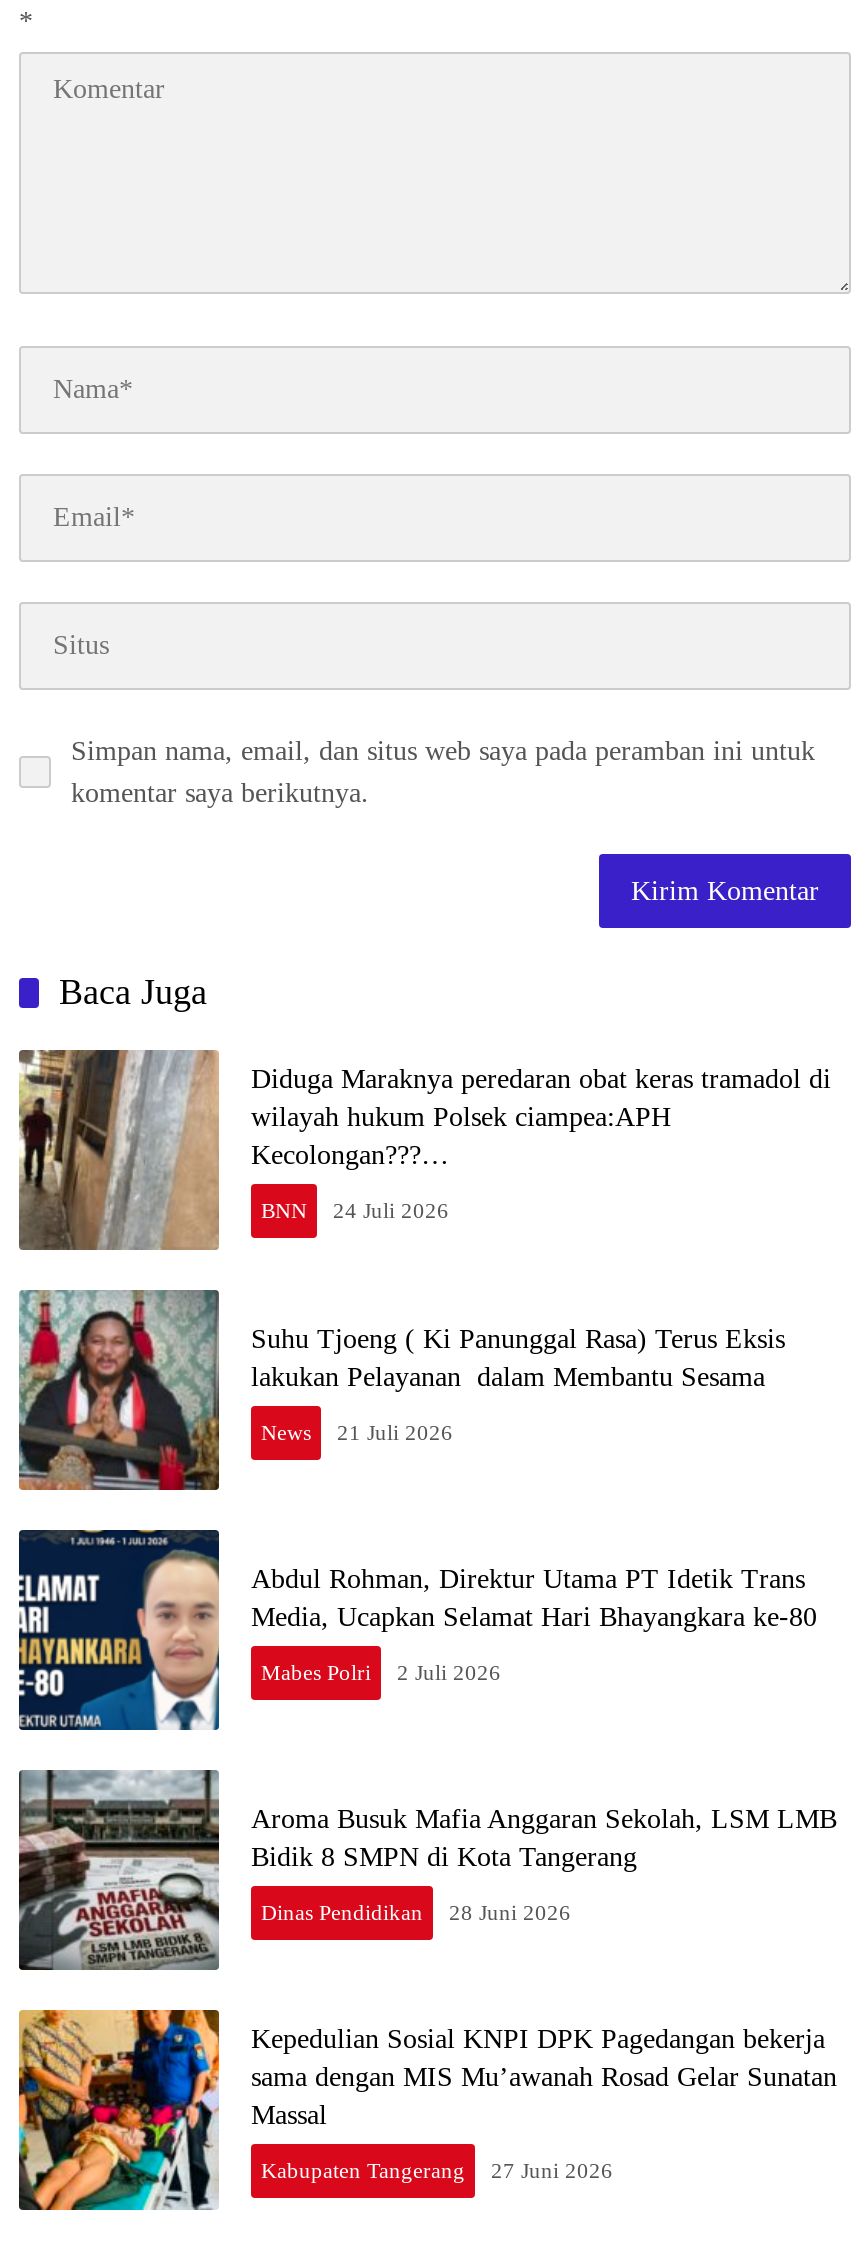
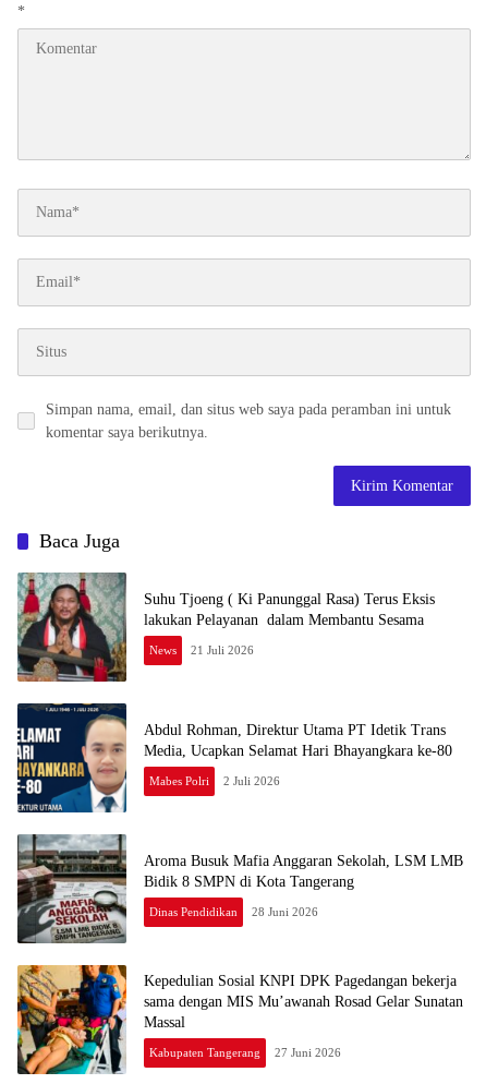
[19,1048,831,1252] [image] | Diduga Maraknya peredaran obat keras tramadol di | wilayah hukum Polsek ciampea:APH | Kecolongan???… | BNN | 24 Juli 2026 -> none

